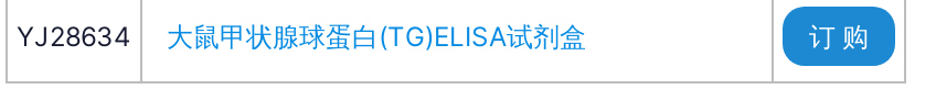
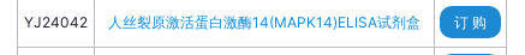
[17,20,586,53] YJ28634 | 大鼠甲状腺球蛋白(TG)ELISA试剂盒 -> [24,13,420,31] YJ24042 | 人丝裂原激活蛋白激酶14(MAPK14)ELISA试剂盒

